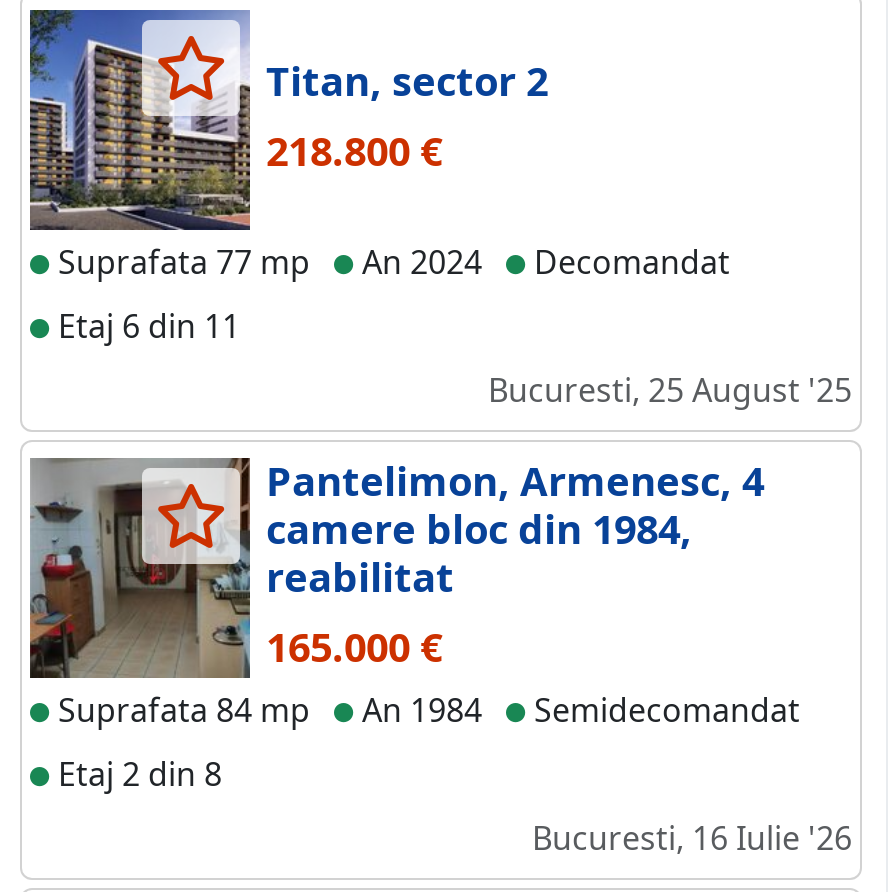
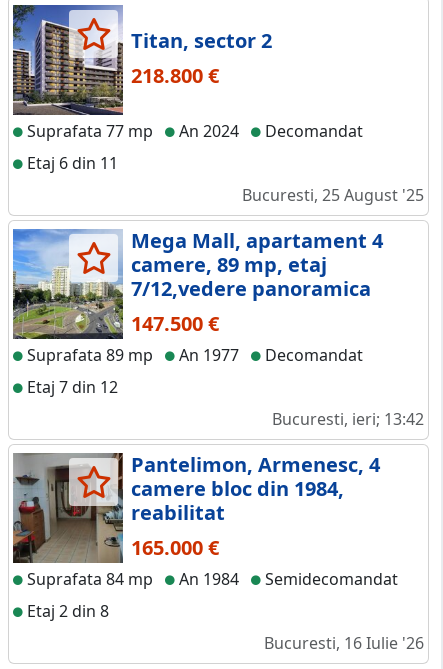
none -> [12,227,424,430] [image] | Mega Mall, apartament 4 | camere, 89 mp, etaj | 7/12,vedere panoramica | 147.500 € | Suprafata 89 mp | An 1977 | Decomandat | Etaj 7 din 12 | Bucuresti, ieri; 13:42

